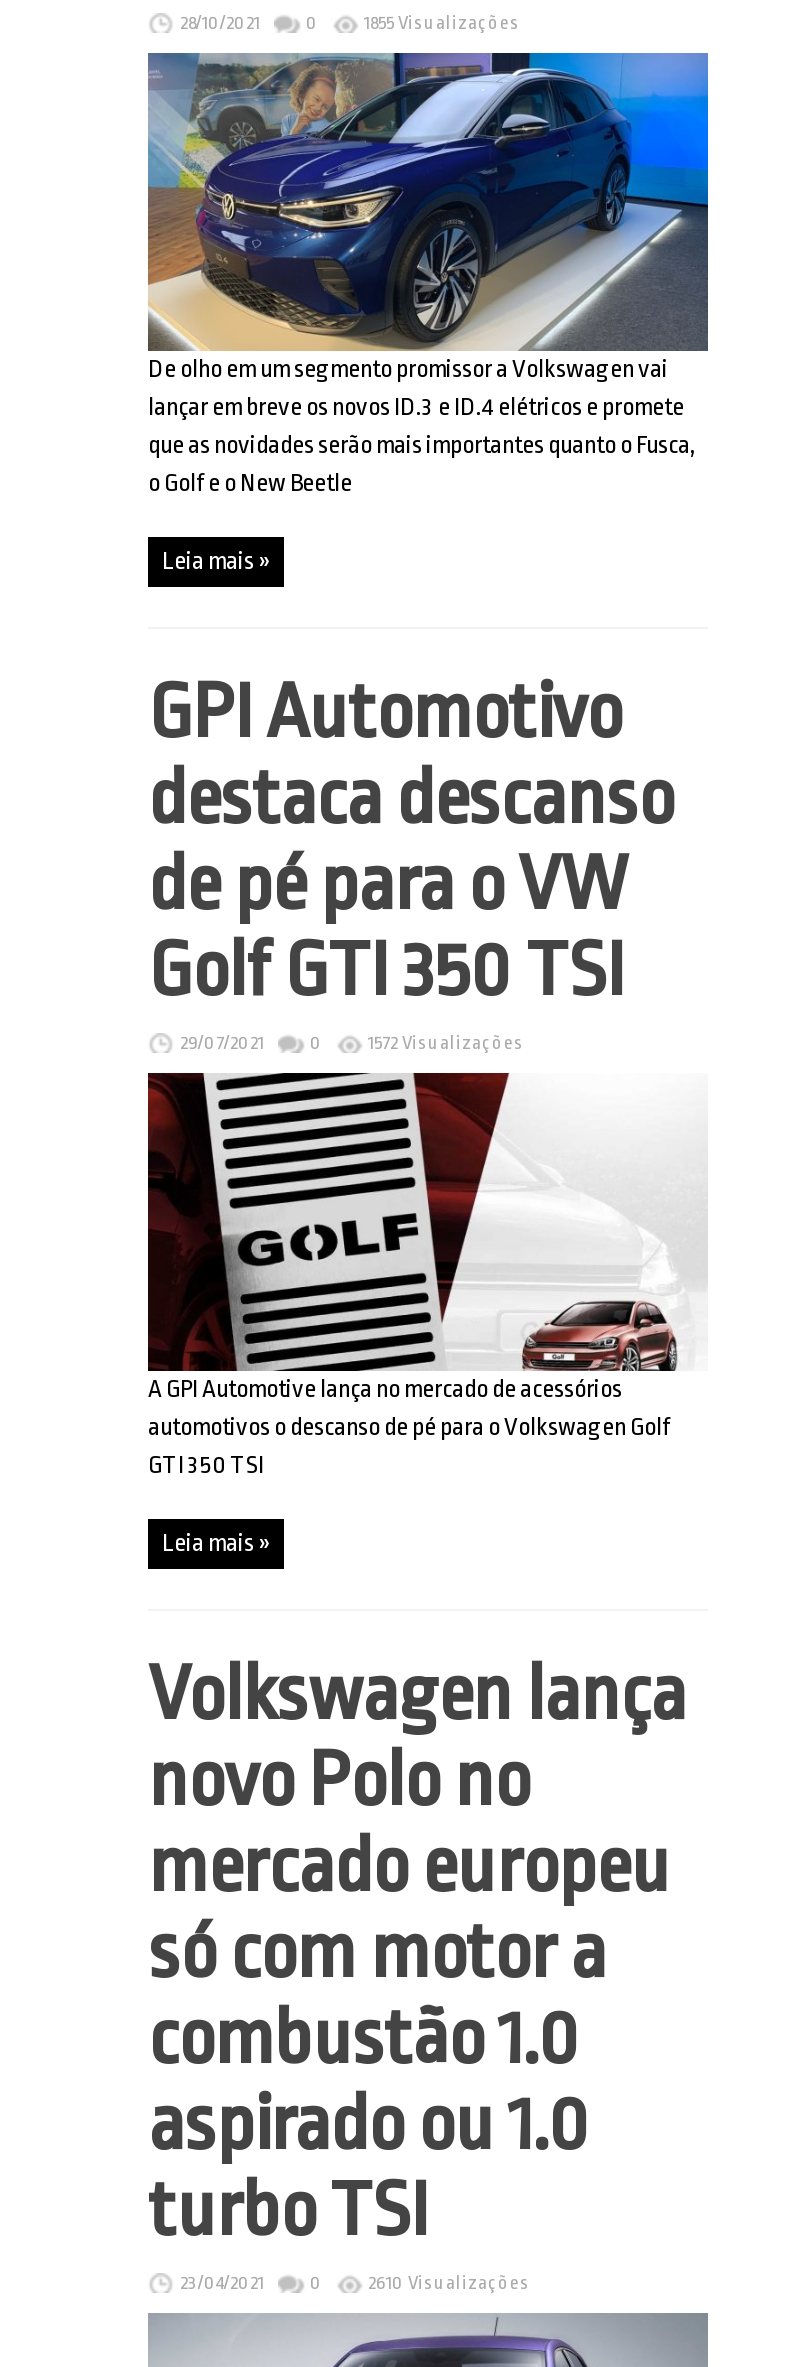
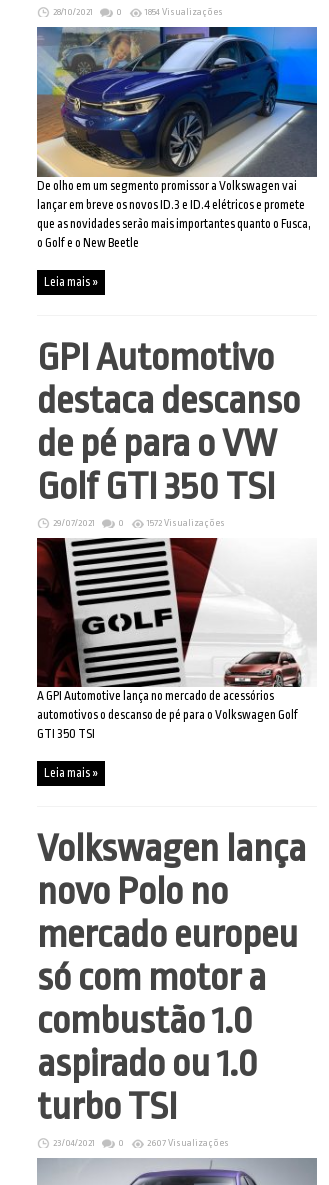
[364,13,520,33] 1855 Visualizações -> [145,7,223,17] 1854 Visualizações
[368,2273,530,2293] 2610 Visualizações -> [147,1138,229,1148] 2607 Visualizações

